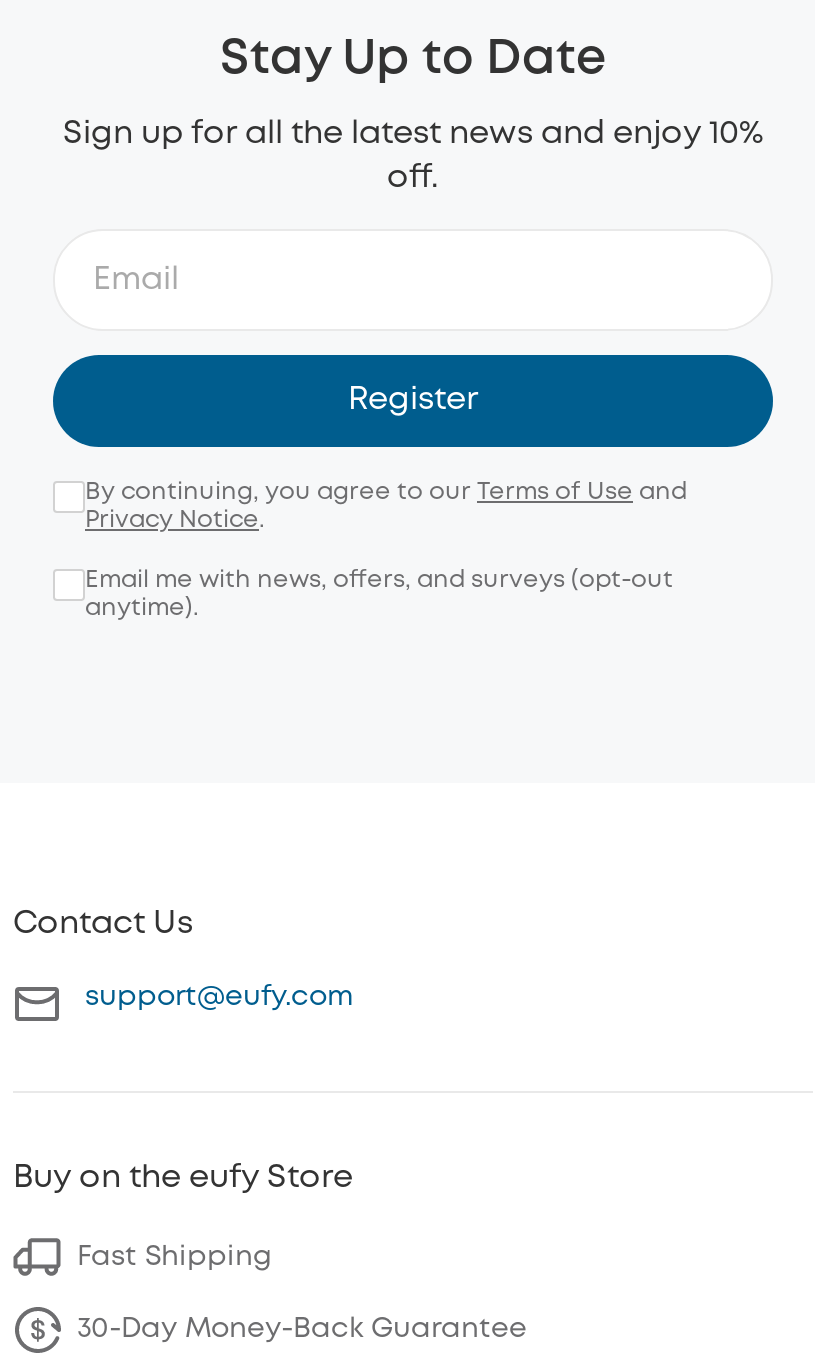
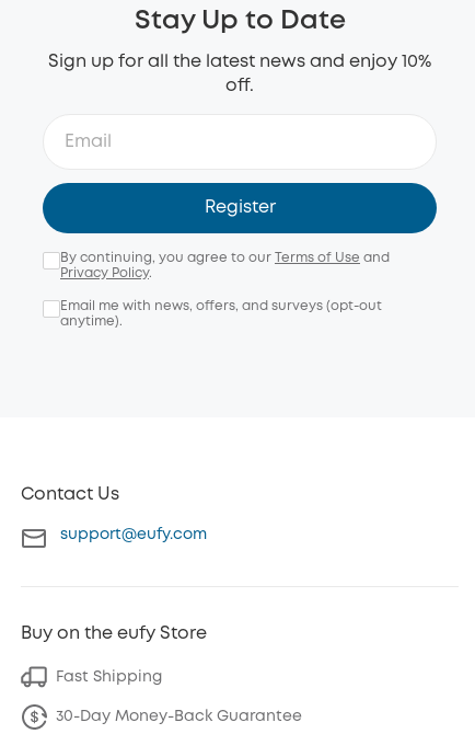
[85,508,265,530] Privacy Notice. -> [60,267,152,279] Privacy Policy.

